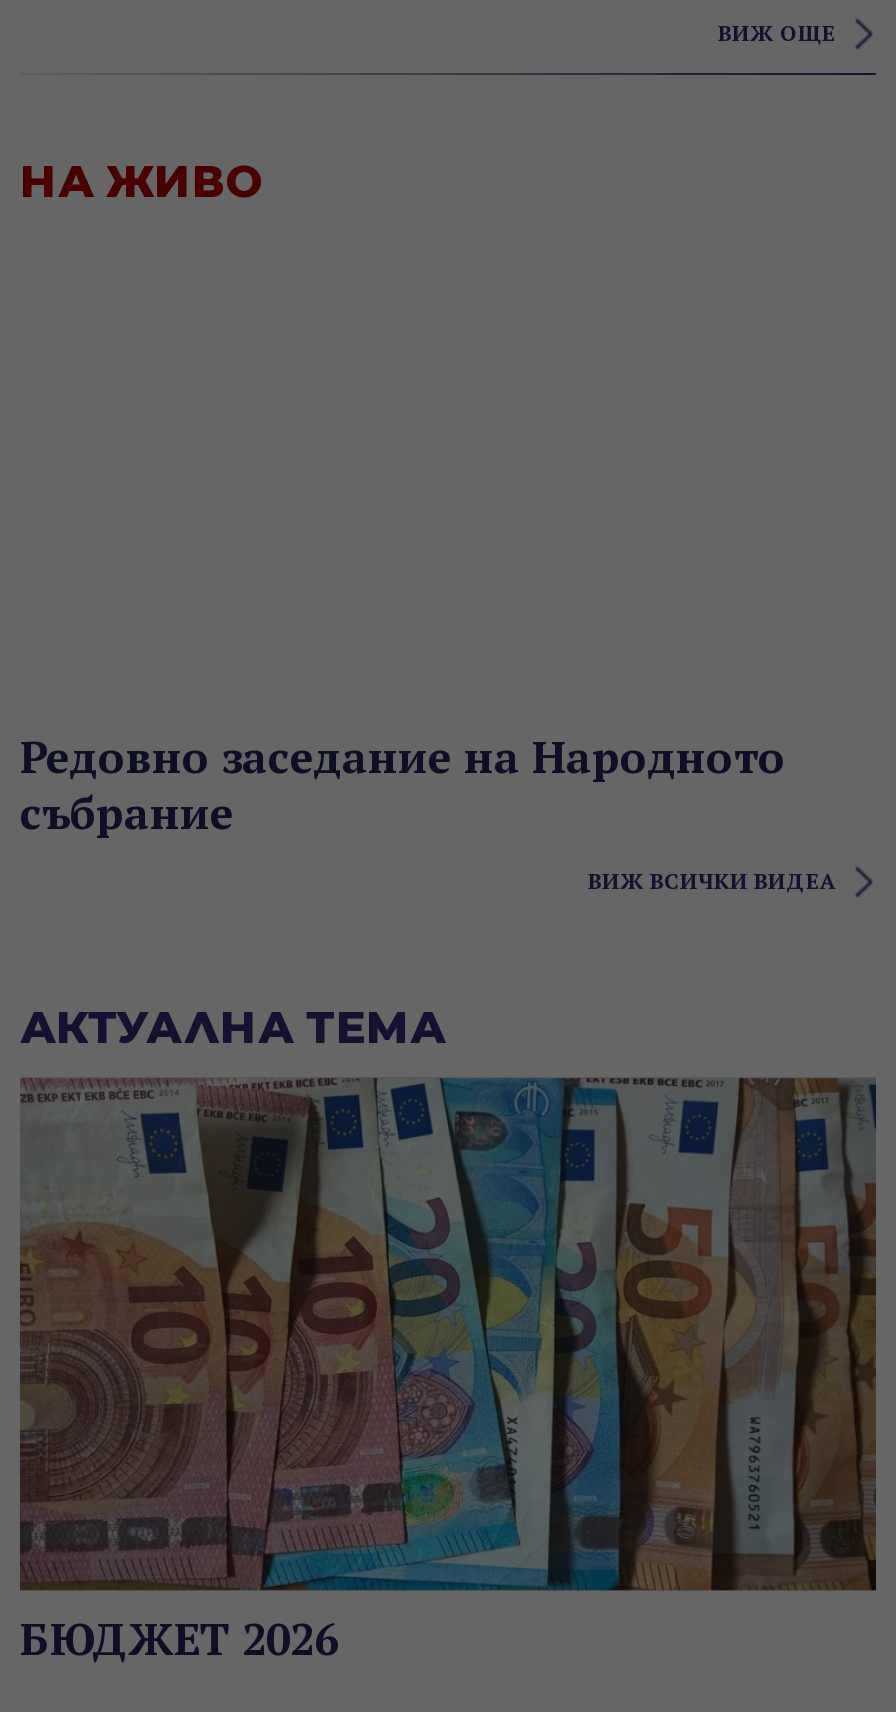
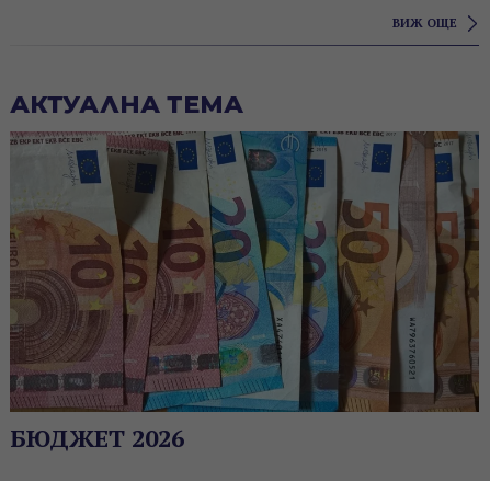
[20,154,264,208] НА ЖИВО -> none
[20,728,836,896] Редовно заседание на Народното | събрание | ВИЖ ВСИЧКИ ВИДЕА -> none

